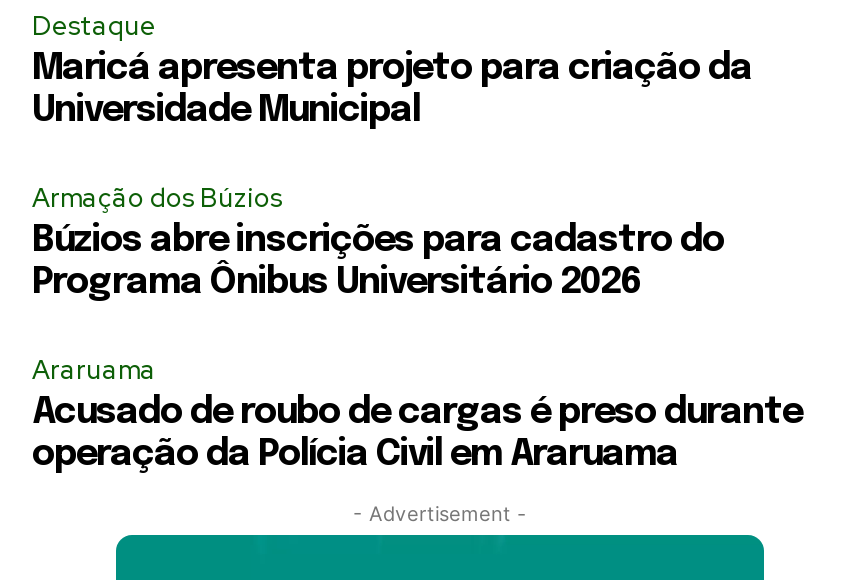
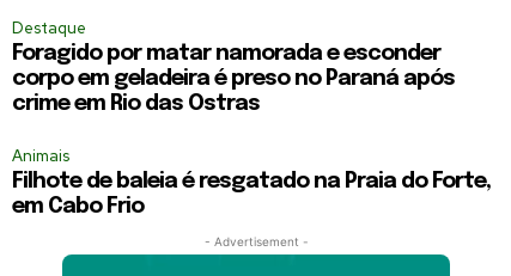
[32,52,802,474] Maricá apresenta projeto para criação da | Universidade Municipal | Armação dos Búzios | Búzios abre inscrições para cadastro do | Programa Ônibus Universitário 2026 | Araruama | Acusado de roubo de cargas é preso durante | operação da Polícia Civil em Araruama -> [12,43,491,218] Foragido por matar namorada e esconder | corpo em geladeira é preso no Paraná após | crime em Rio das Ostras | Animais | Filhote de baleia é resgatado na Praia do Forte, | em Cabo Frio

